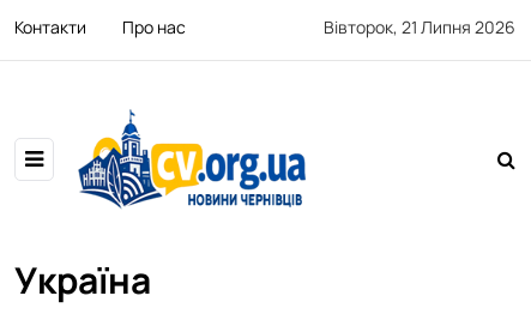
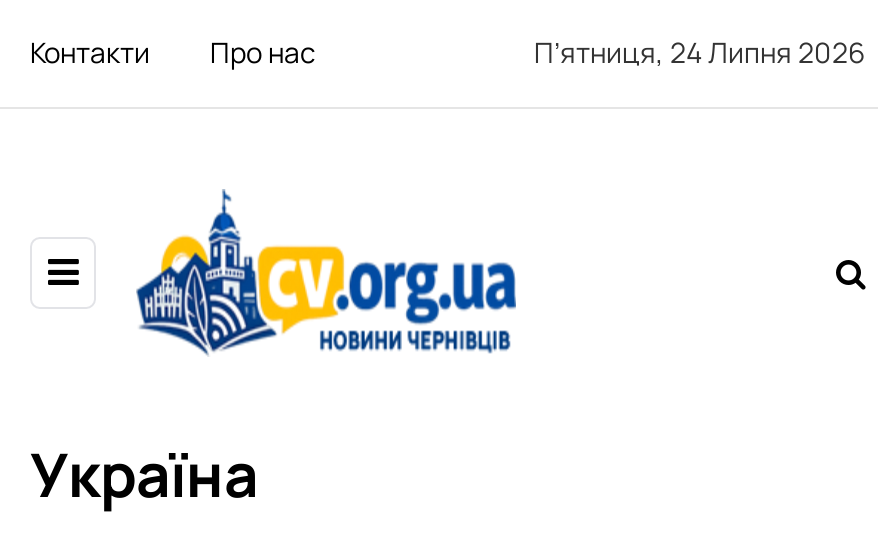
[324,16,515,38] Вівторок, 21 Липня 2026 -> [534,33,866,71] П’ятниця, 24 Липня 2026

